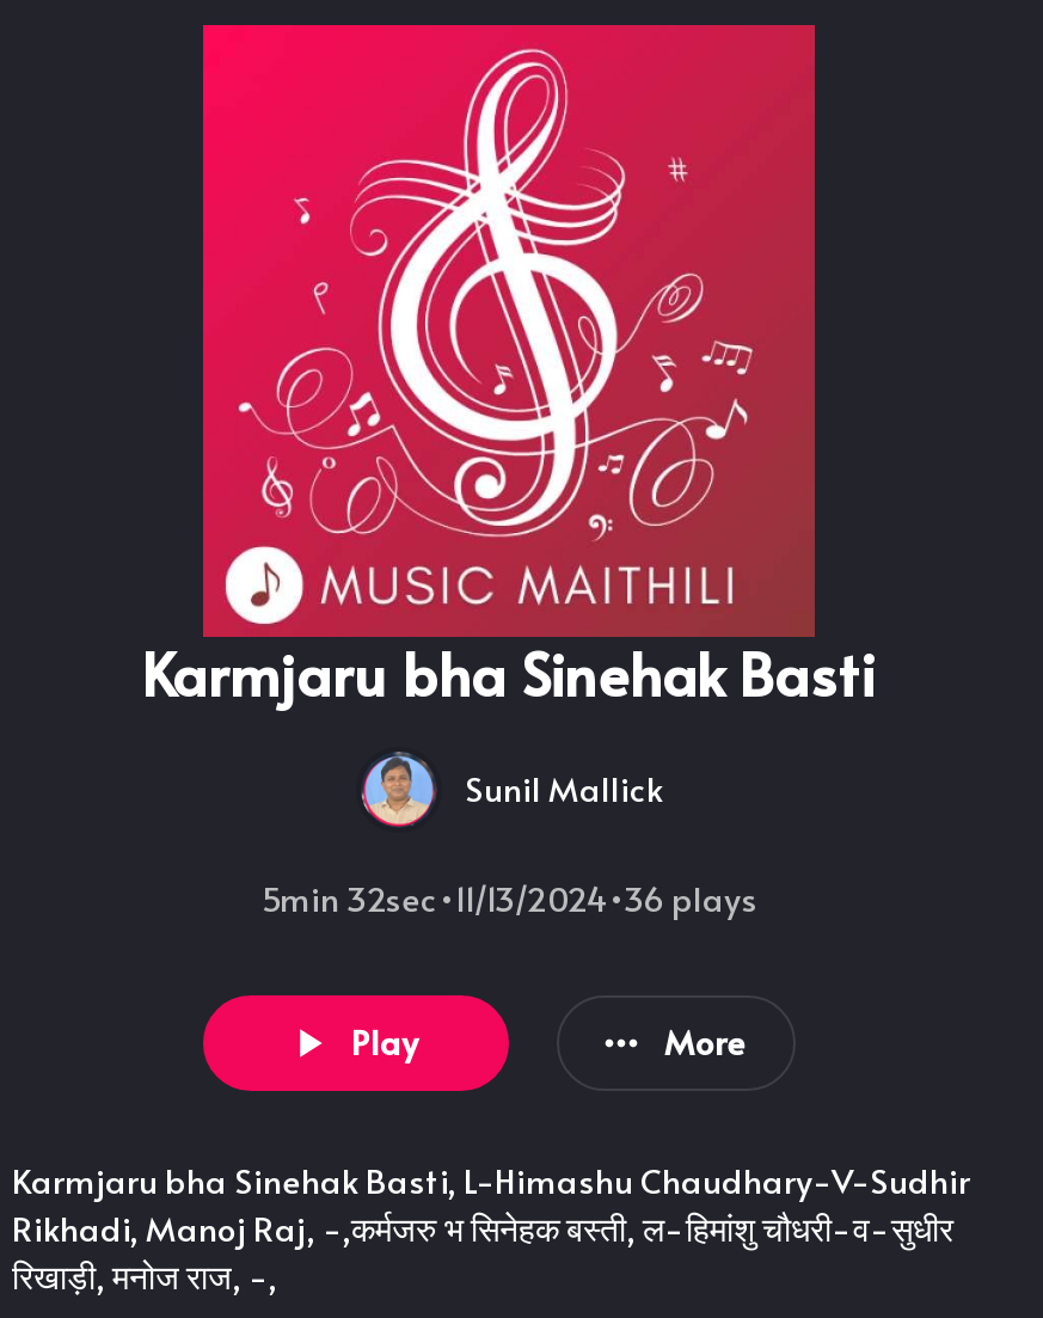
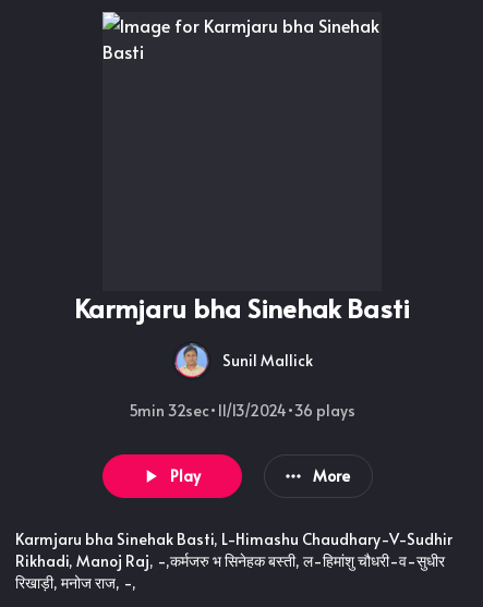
[201,23,817,630] [image] -> none

